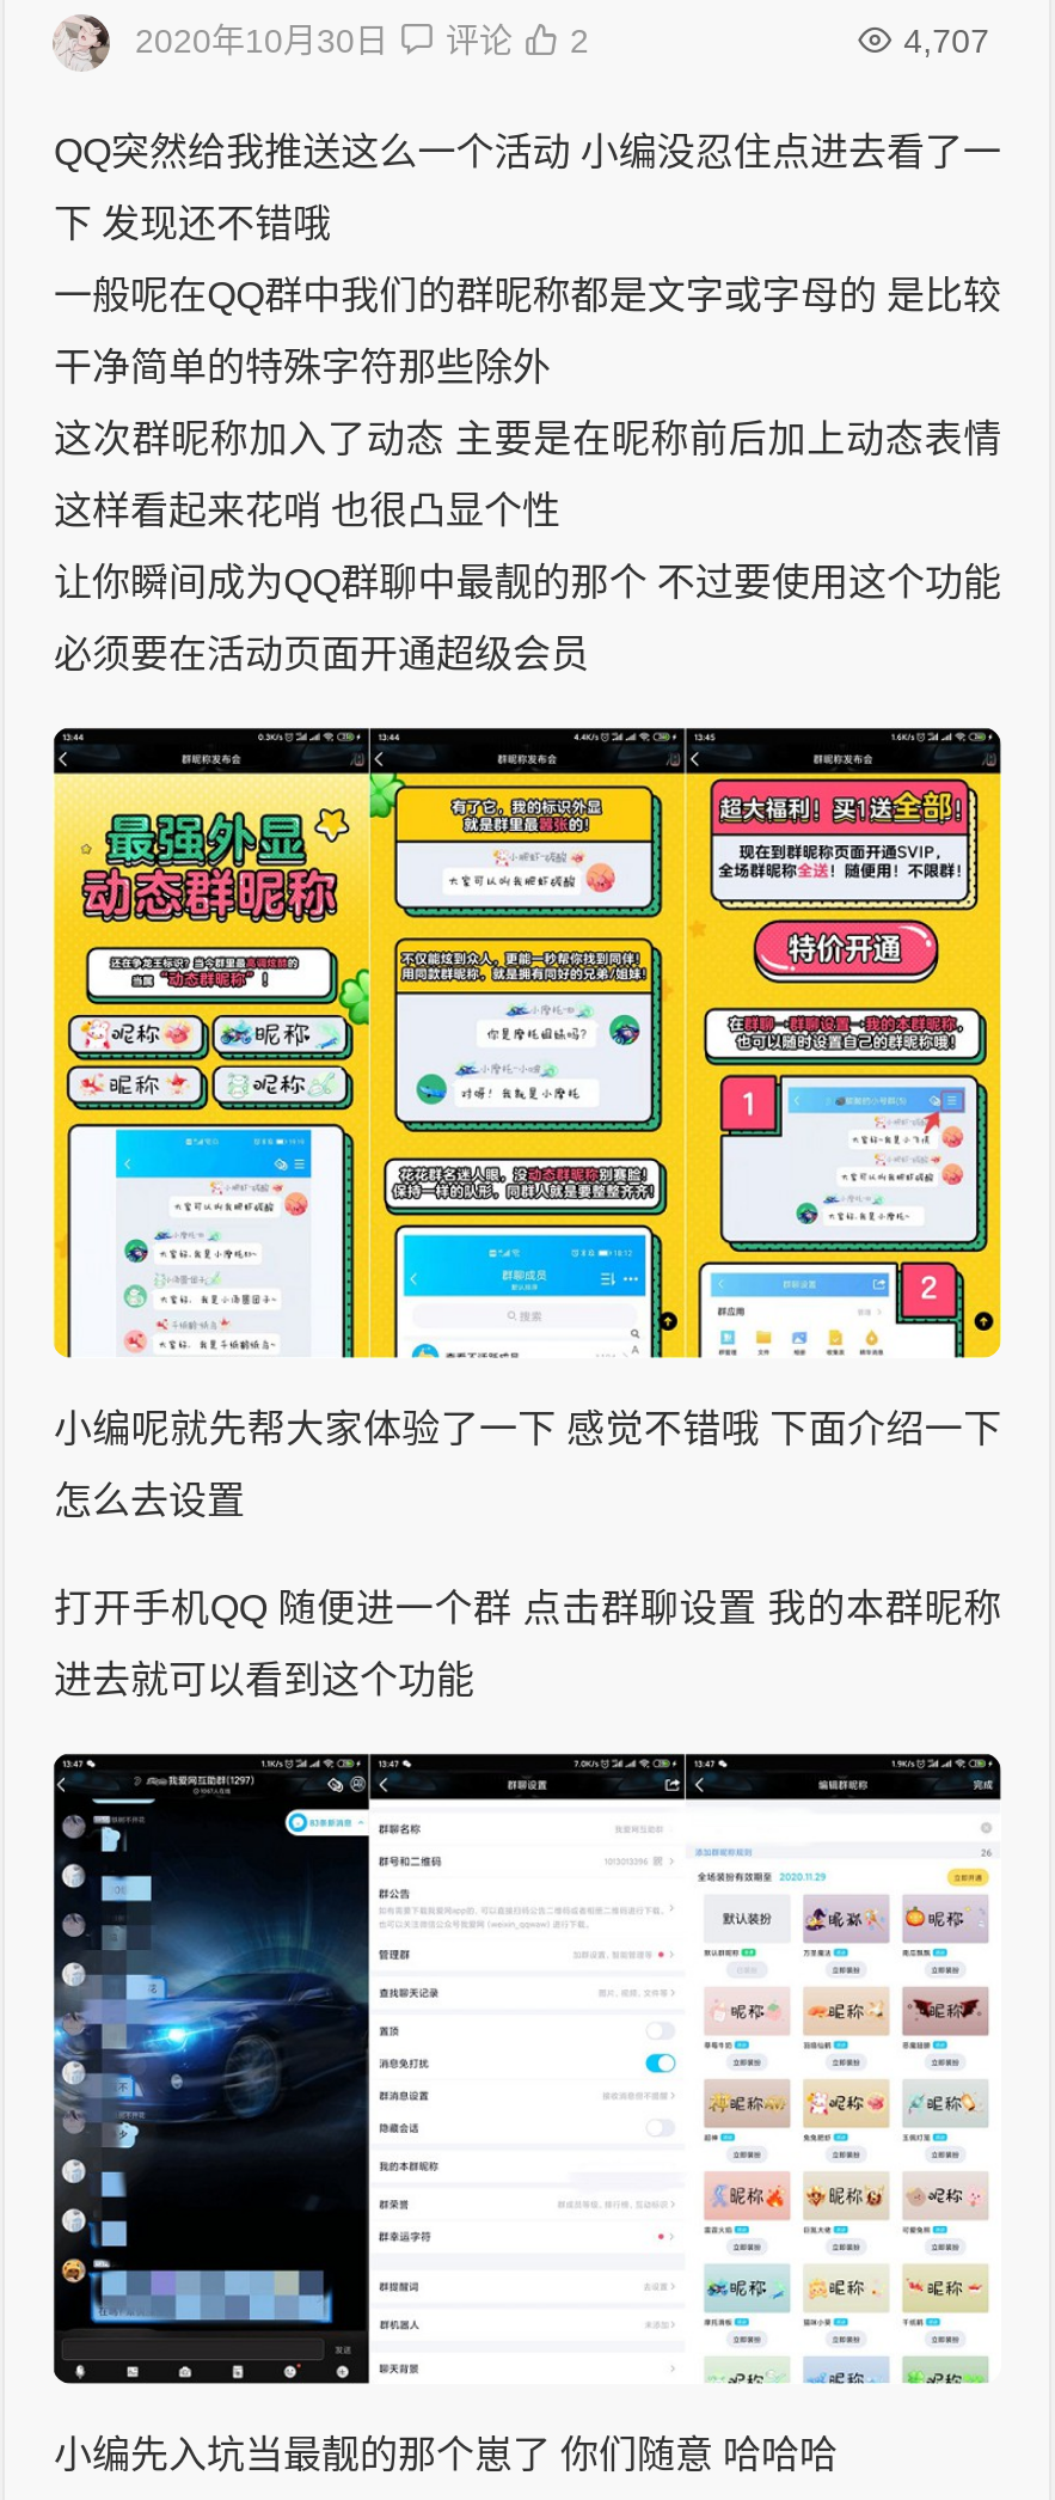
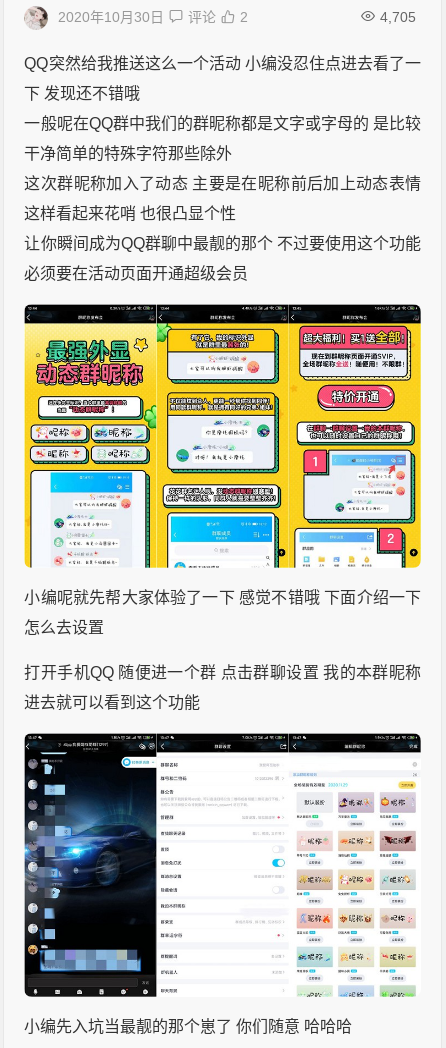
[904,19,990,57] 4,707 -> [380,9,416,25] 4,705

